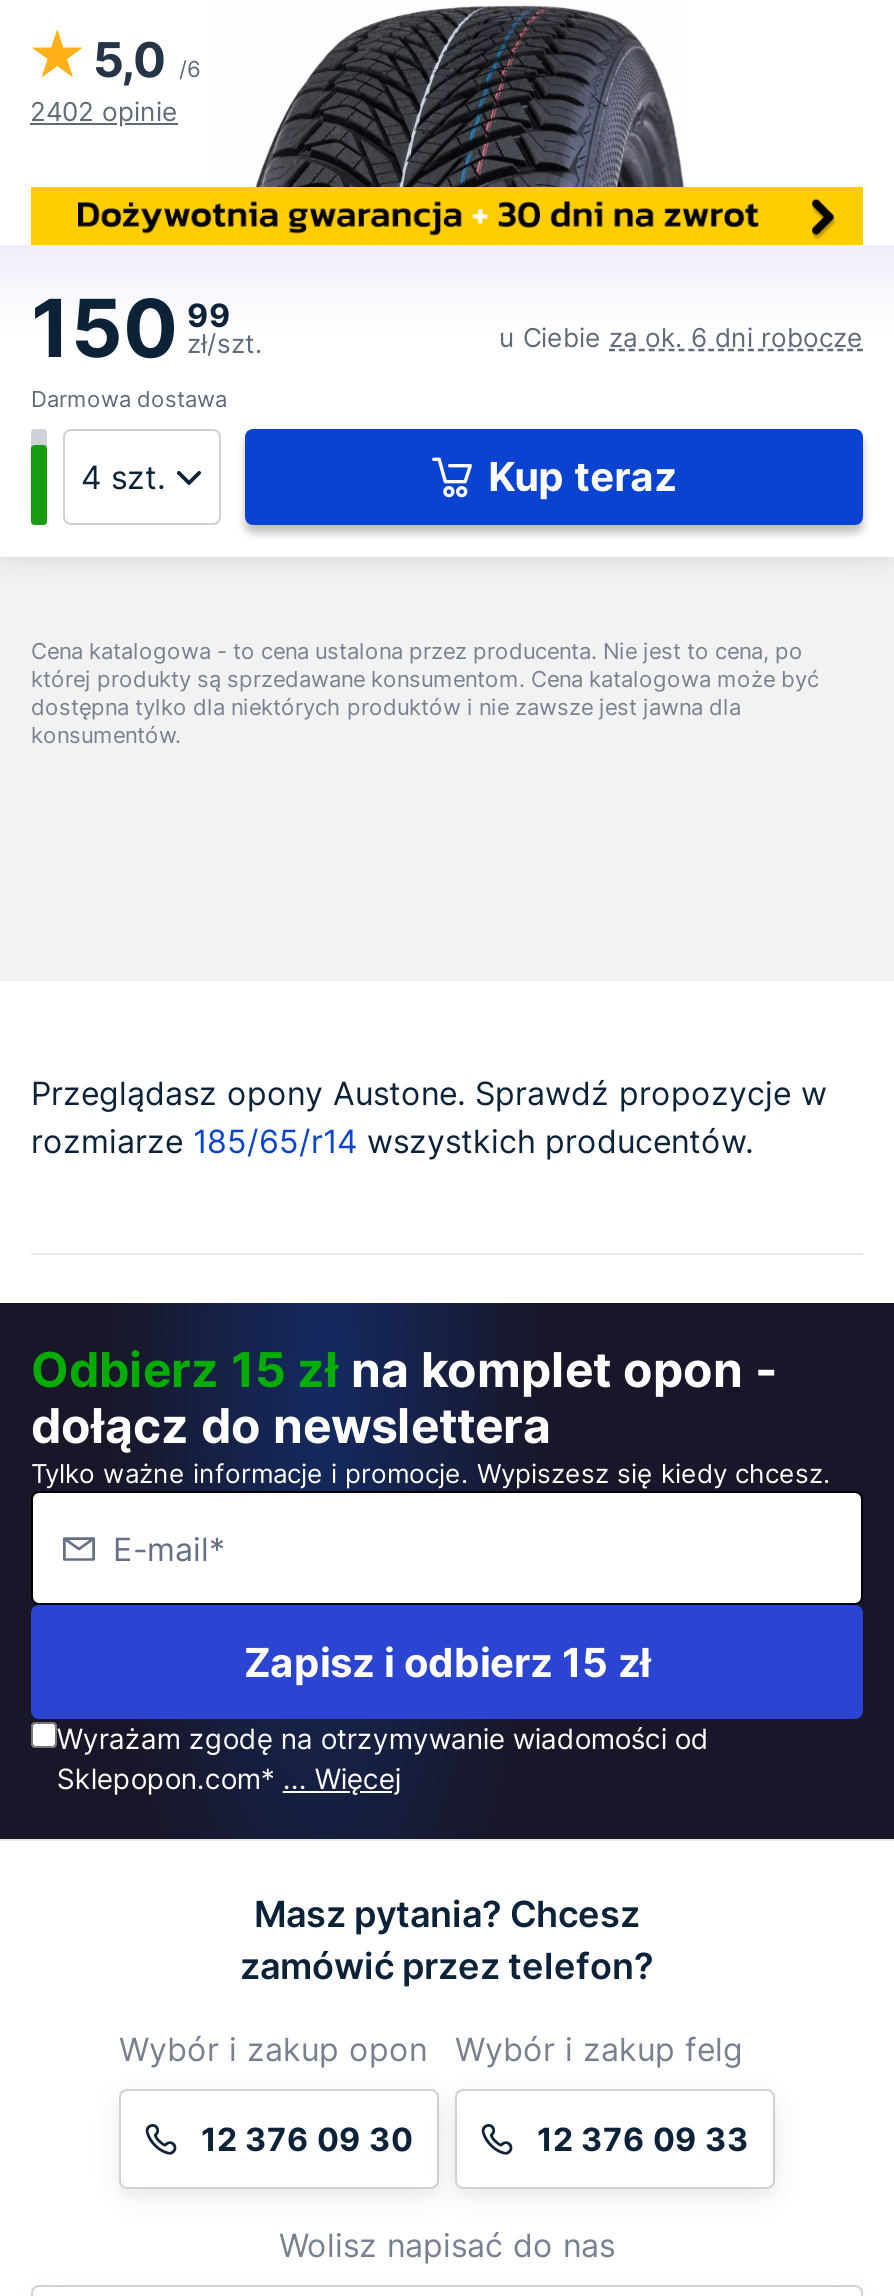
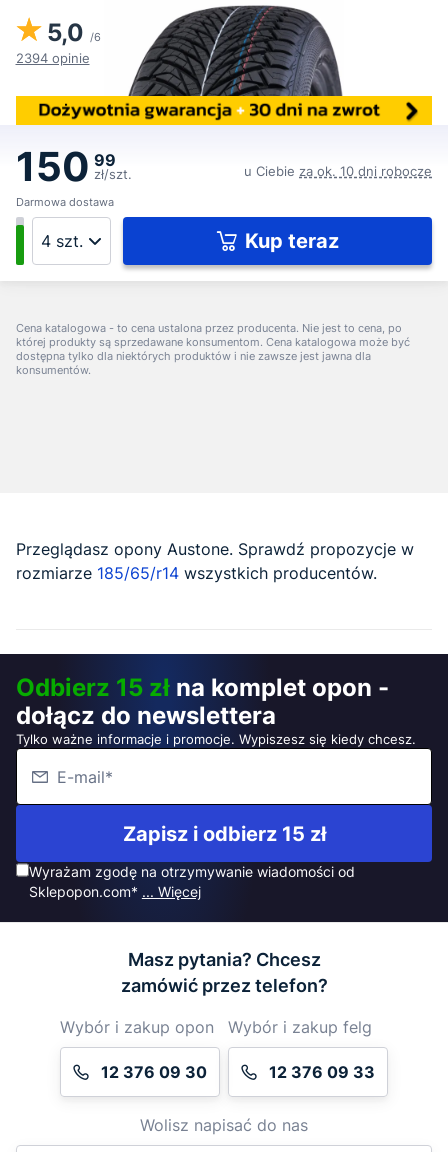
[30,95,178,127] 2402 opinie -> [15,50,89,66] 2394 opinie
[499,321,863,353] u Ciebie za ok. 6 dni robocze -> [244,163,432,179] u Ciebie za ok. 10 dni robocze

